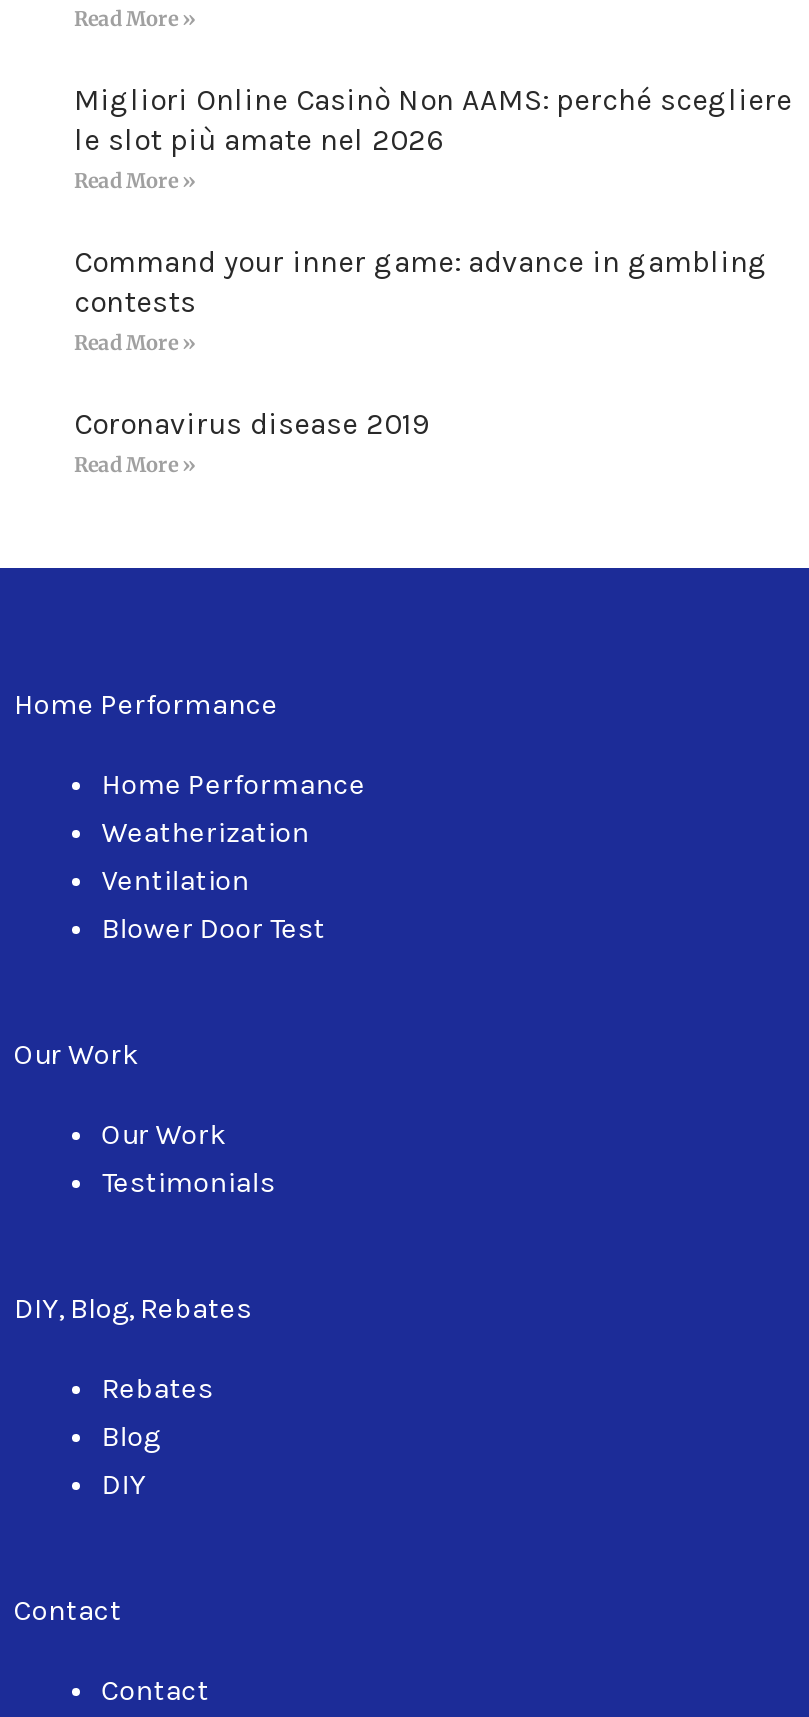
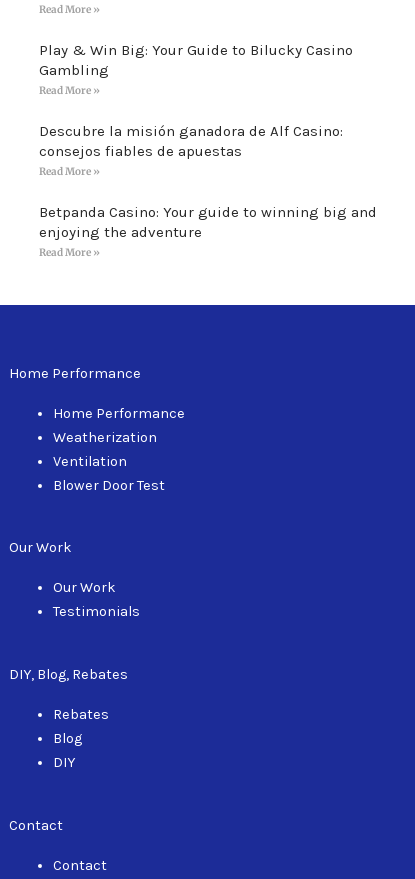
[74,83,792,159] Migliori Online Casinò Non AAMS: perché scegliere | le slot più amate nel 2026 -> [39,41,353,79] Play & Win Big: Your Guide to Bilucky Casino | Gambling
[74,245,768,321] Command your inner game: advance in gambling | contests -> [39,122,343,160] Descubre la misión ganadora de Alf Casino: | consejos fiables de apuestas
[74,407,430,443] Coronavirus disease 2019 -> [39,203,377,241] Betpanda Casino: Your guide to winning big and | enjoying the adventure

